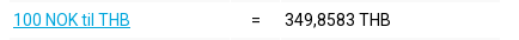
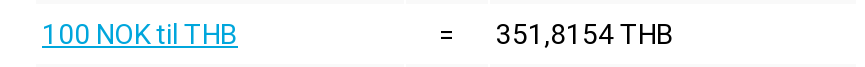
[285,10,391,29] 349,8583 THB -> [496,18,674,50] 351,8154 THB

